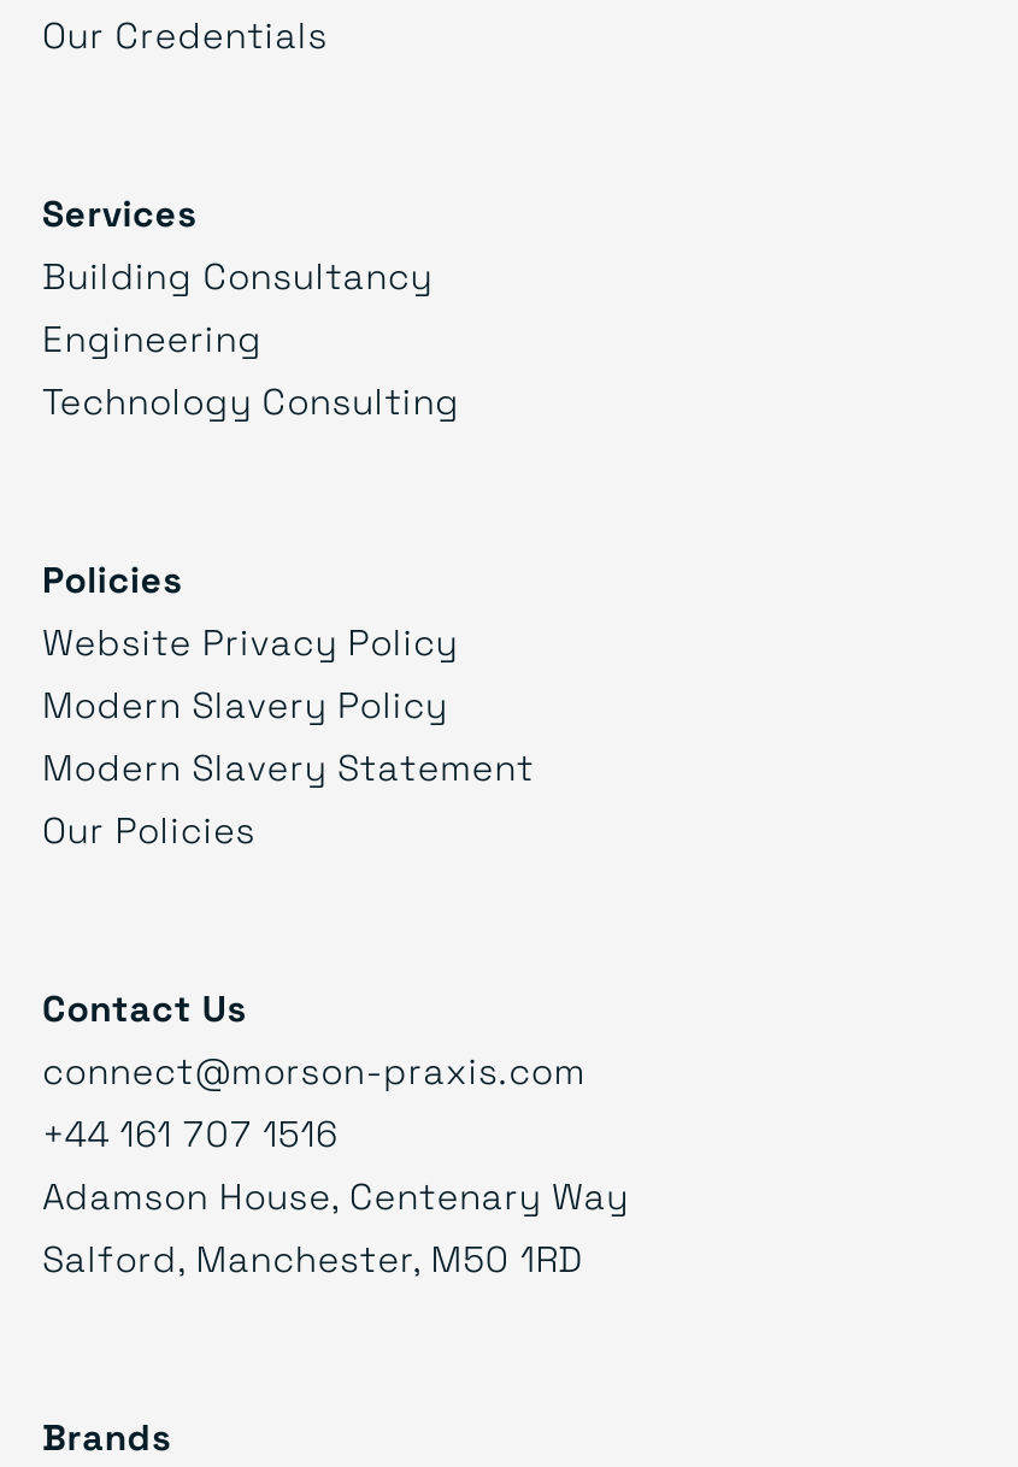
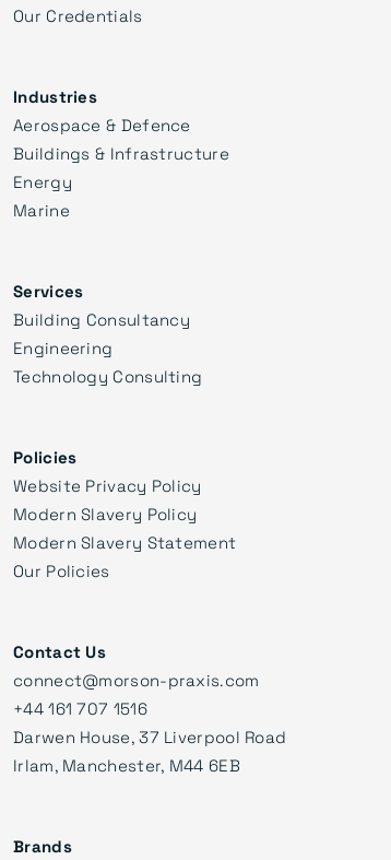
none -> [13,85,229,220] Industries | Aerospace & Defence | Buildings & Infrastructure | Energy | Marine
[42,1170,629,1281] Adamson House, Centenary Way | Salford, Manchester, M50 1RD -> [13,725,286,776] Darwen House, 37 Liverpool Road | Irlam, Manchester, M44 6EB

